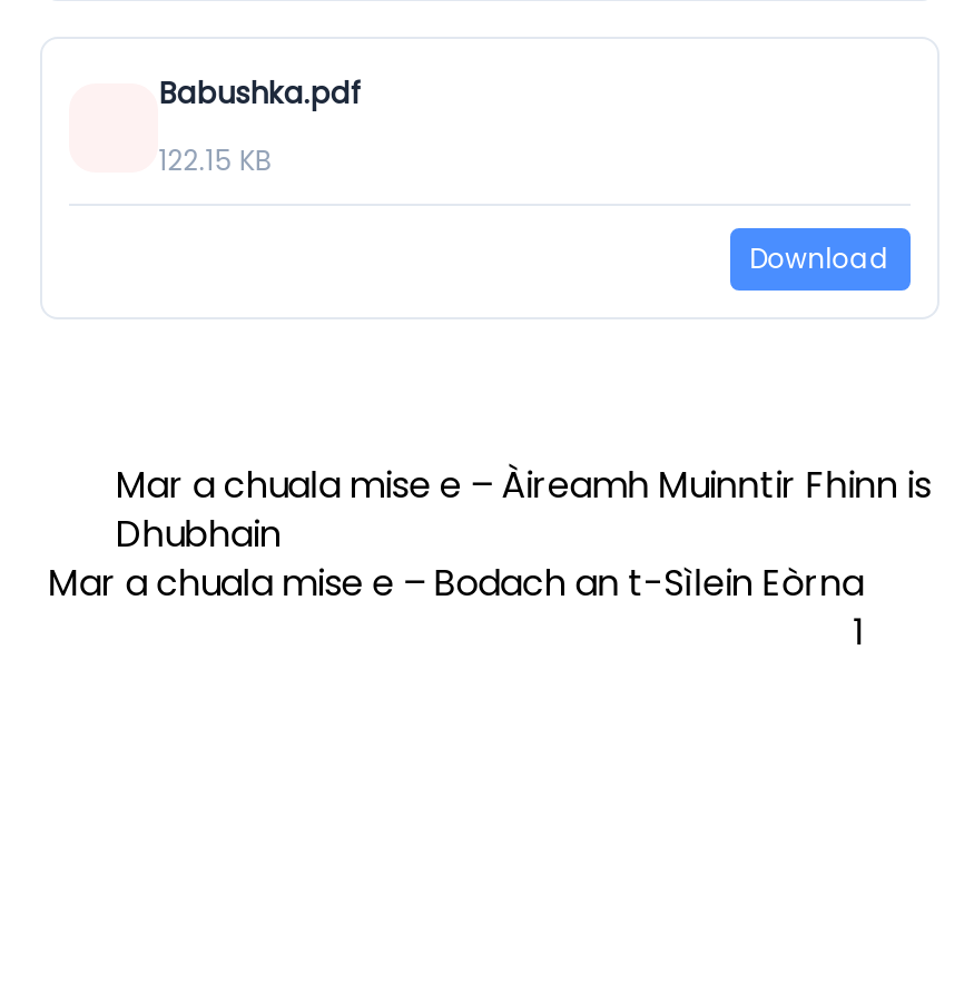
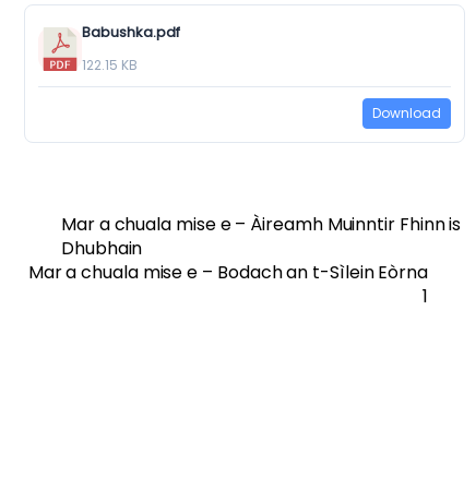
none -> [41,28,79,72] [image]

